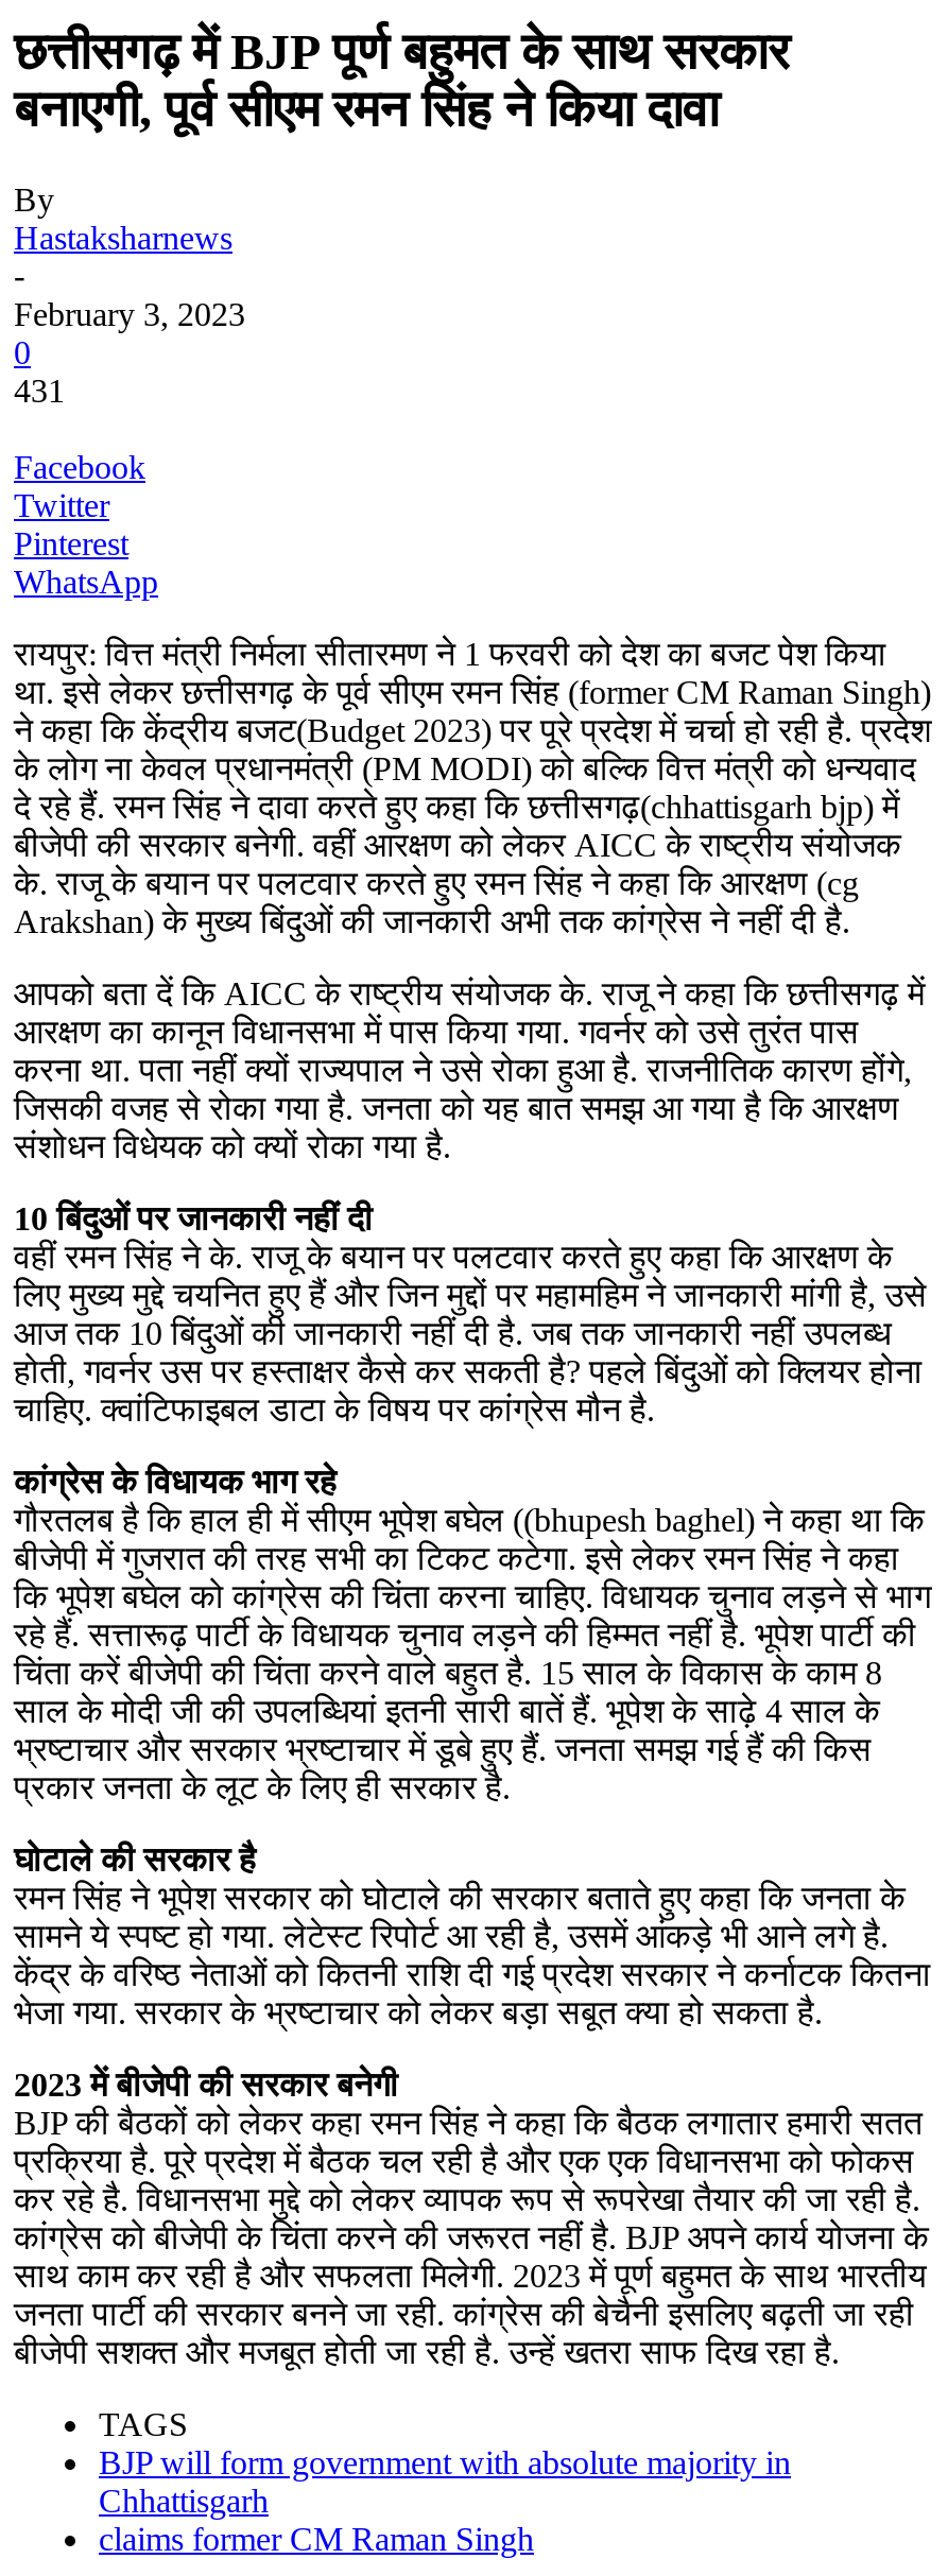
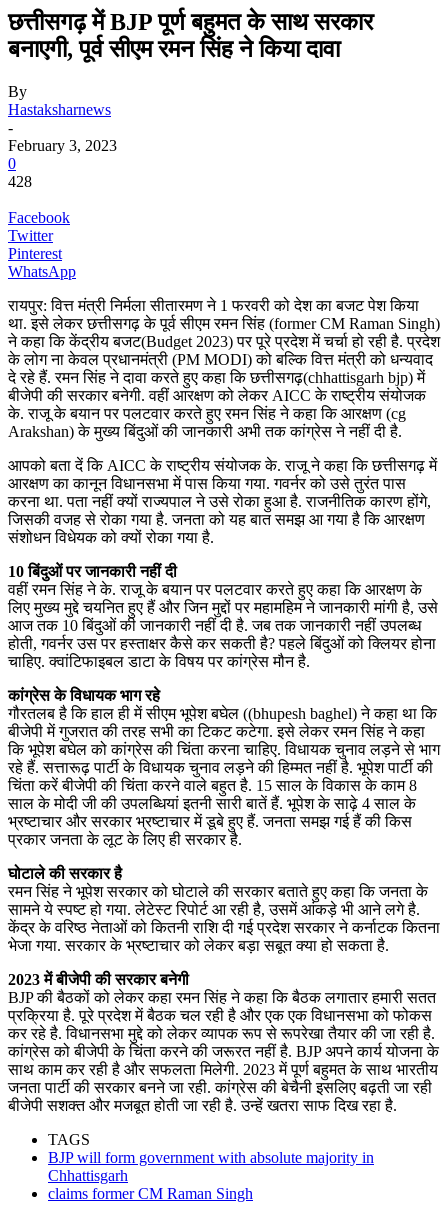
[14,372,65,408] 431 -> [8,173,32,190] 428

